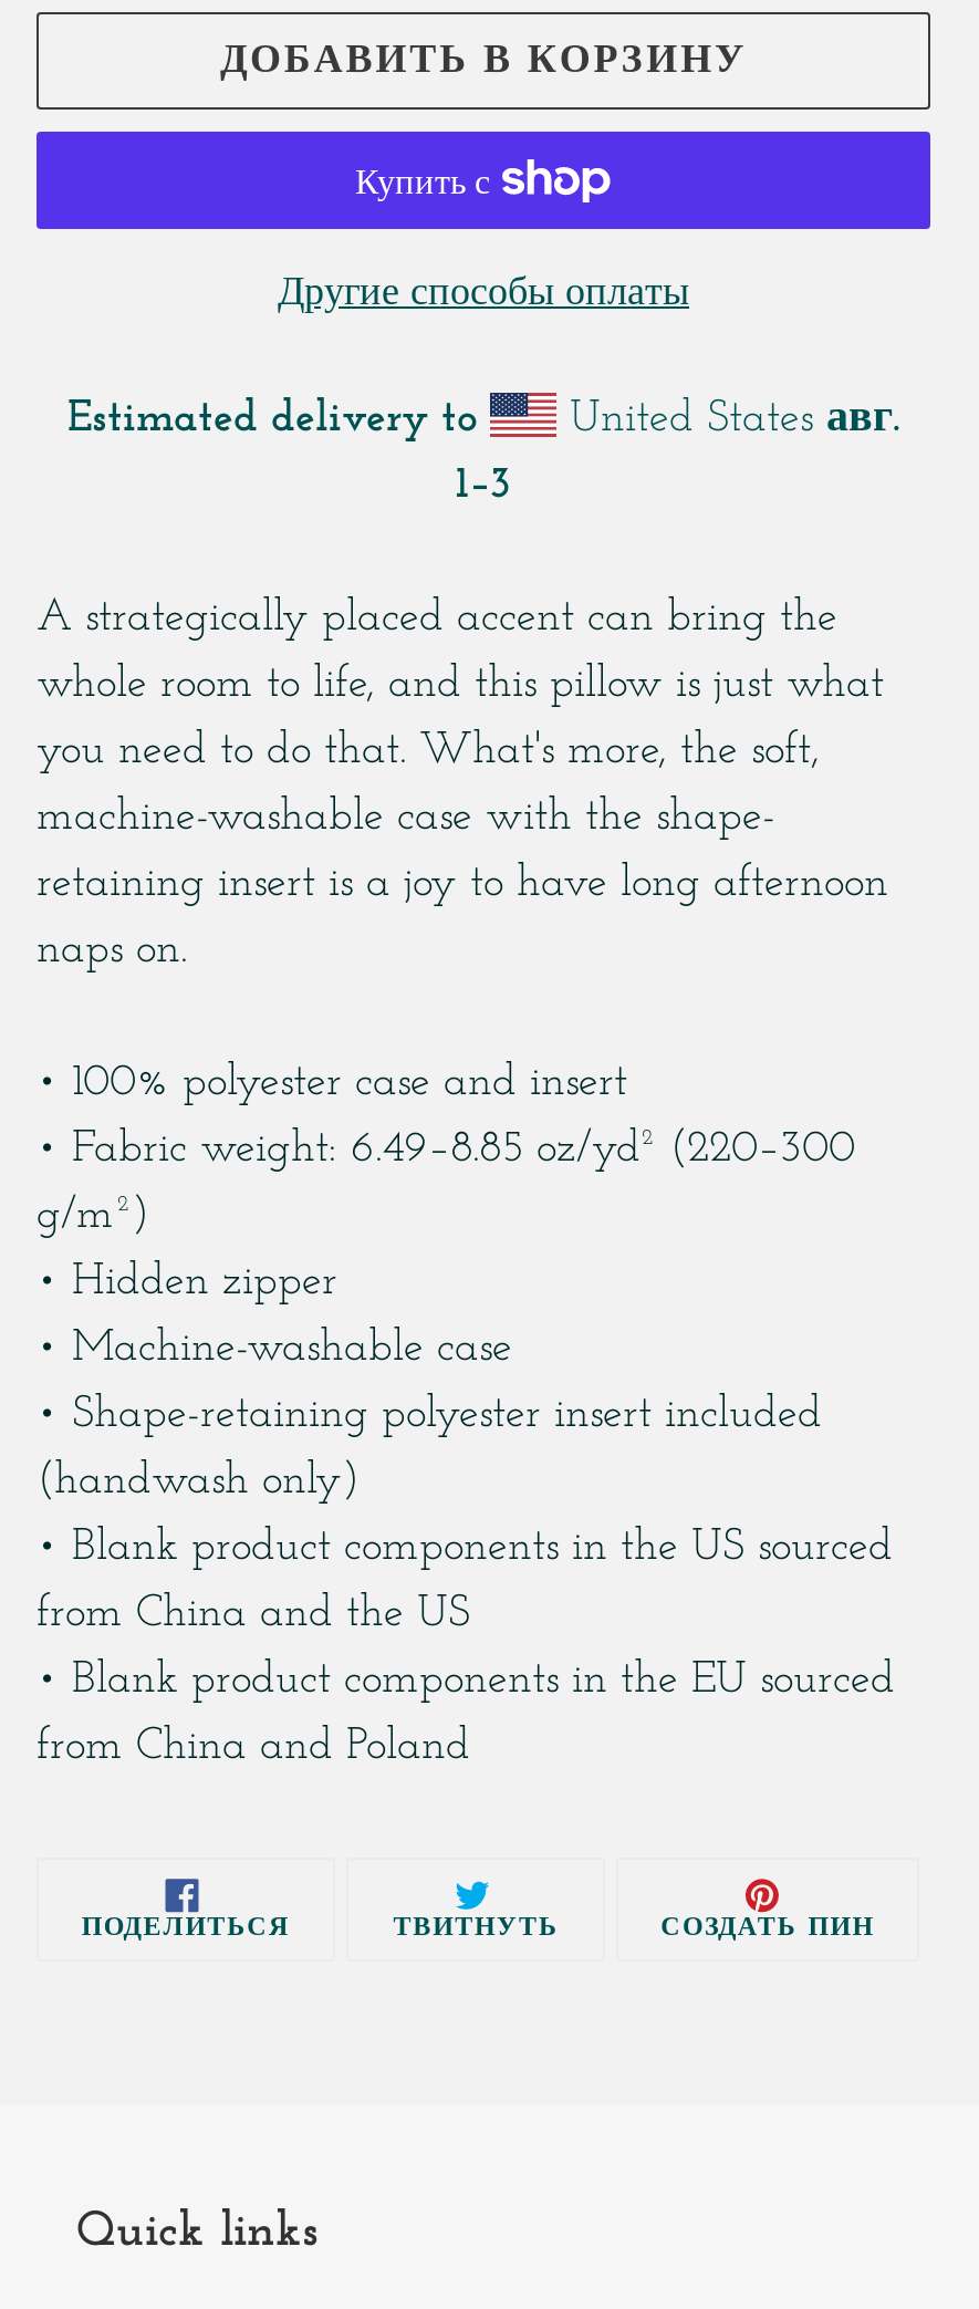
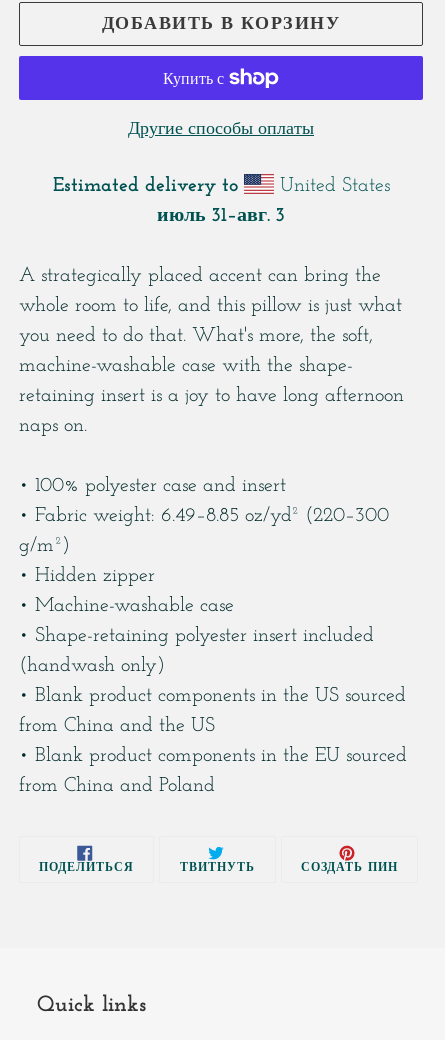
[556,398,899,442] United States авг. -> [273,176,389,196] United States
[456,464,511,508] 1–3 -> [157,206,285,226] июль 31–авг. 3

